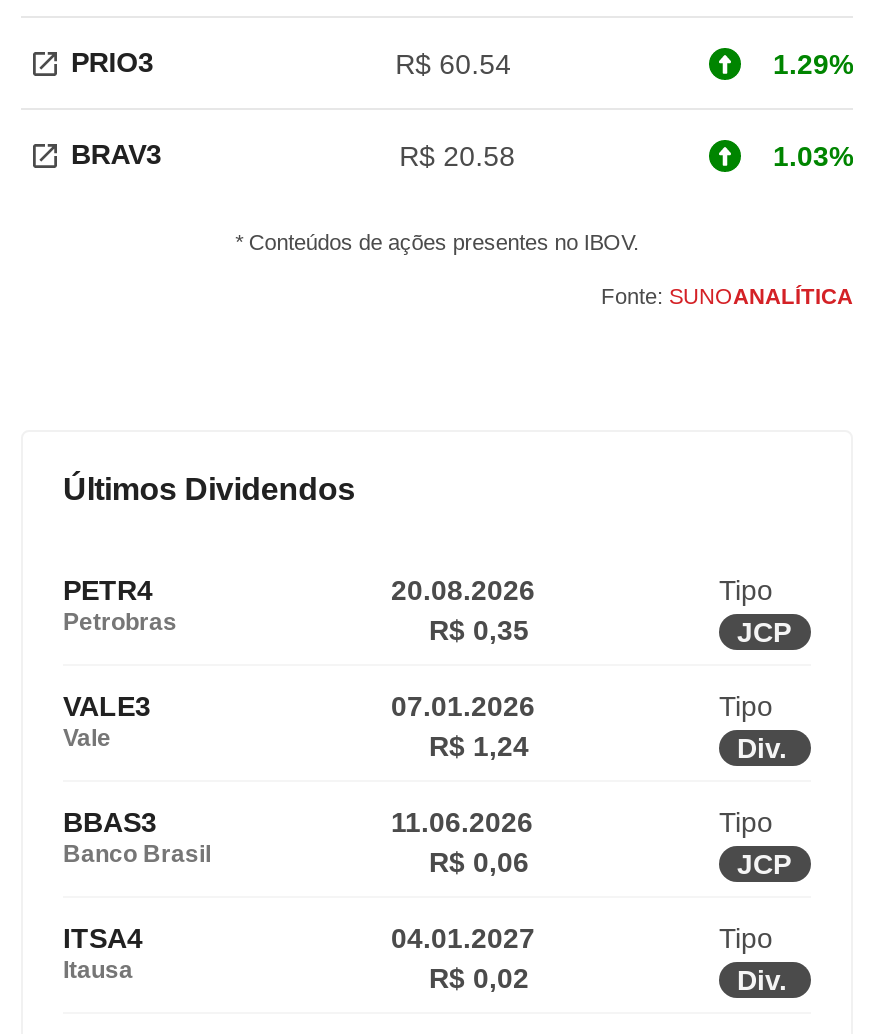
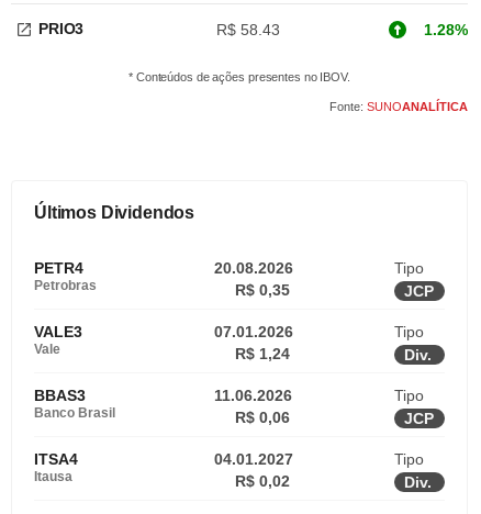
[71,47,853,171] R$ 60.54 | 1.29% | BRAV3 | R$ 20.58 | 1.03% -> [217,20,468,38] R$ 58.43 | 1.28%

